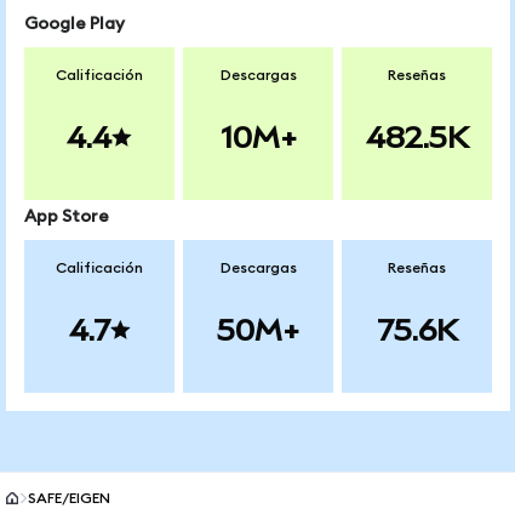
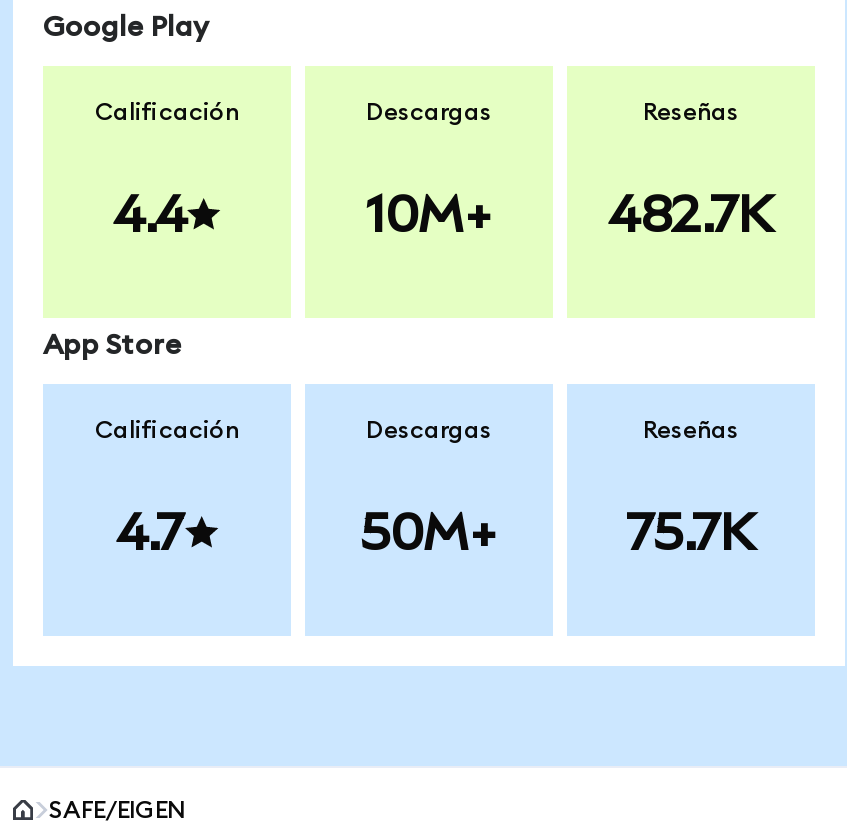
[365,120,468,154] 482.5K -> [608,186,774,242] 482.7K
[376,313,457,347] 75.6K -> [626,504,756,560] 75.7K

